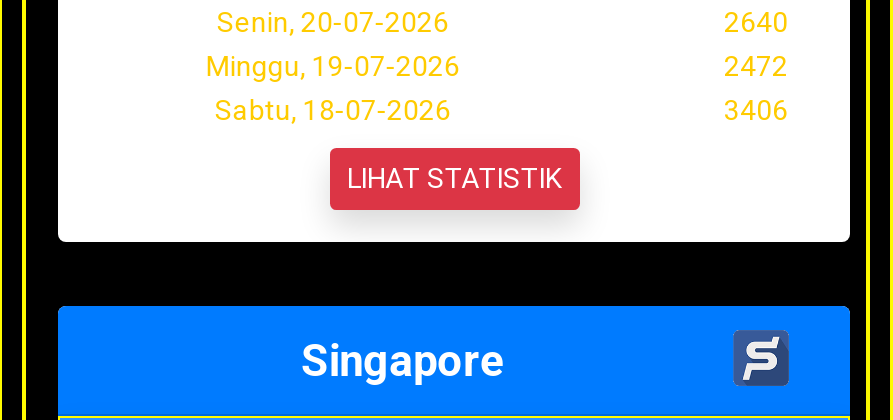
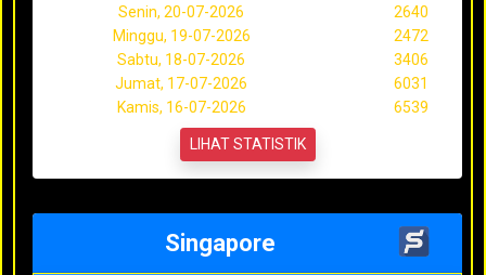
none -> [115,75,429,116] Jumat, 17-07-2026 | 6031 | Kamis, 16-07-2026 | 6539

